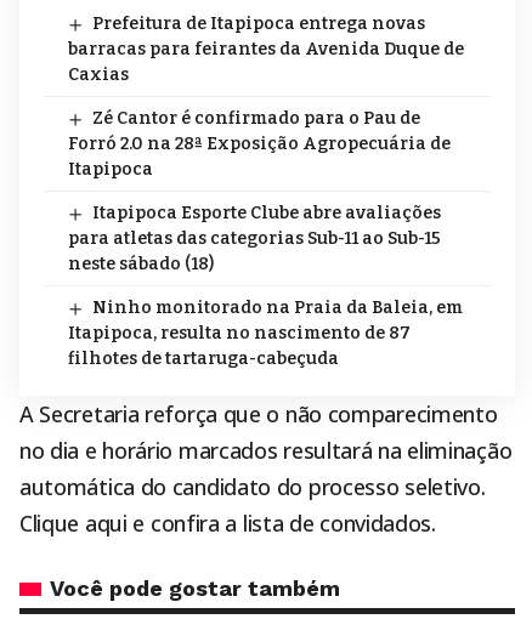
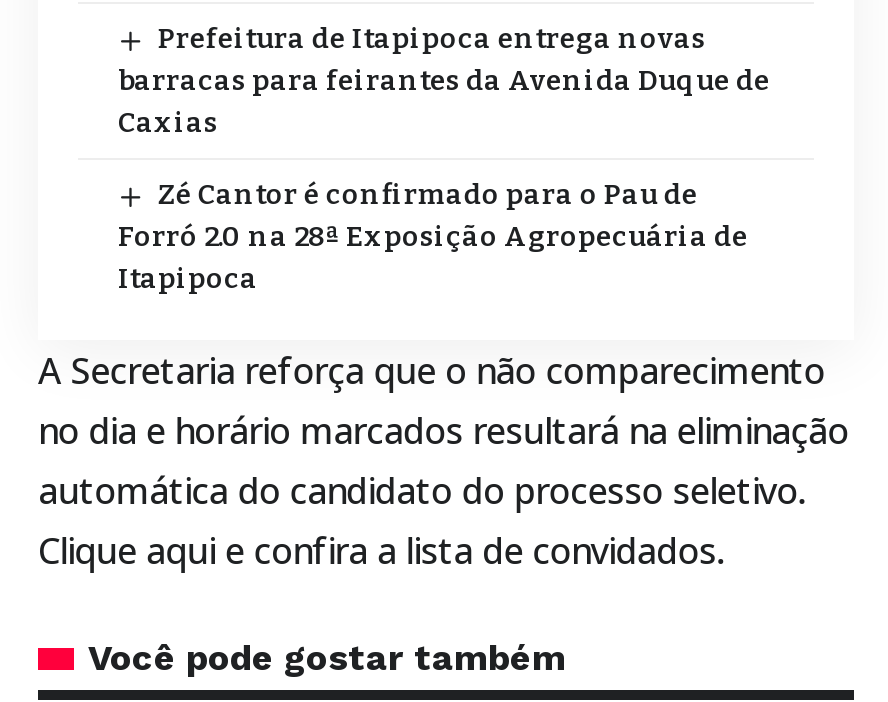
[68,203,463,369] Itapipoca Esporte Clube abre avaliações | para atletas das categorias Sub-11 ao Sub-15 | neste sábado (18) | Ninho monitorado na Praia da Baleia, em | Itapipoca, resulta no nascimento de 87 | filhotes de tartaruga-cabeçuda -> none

